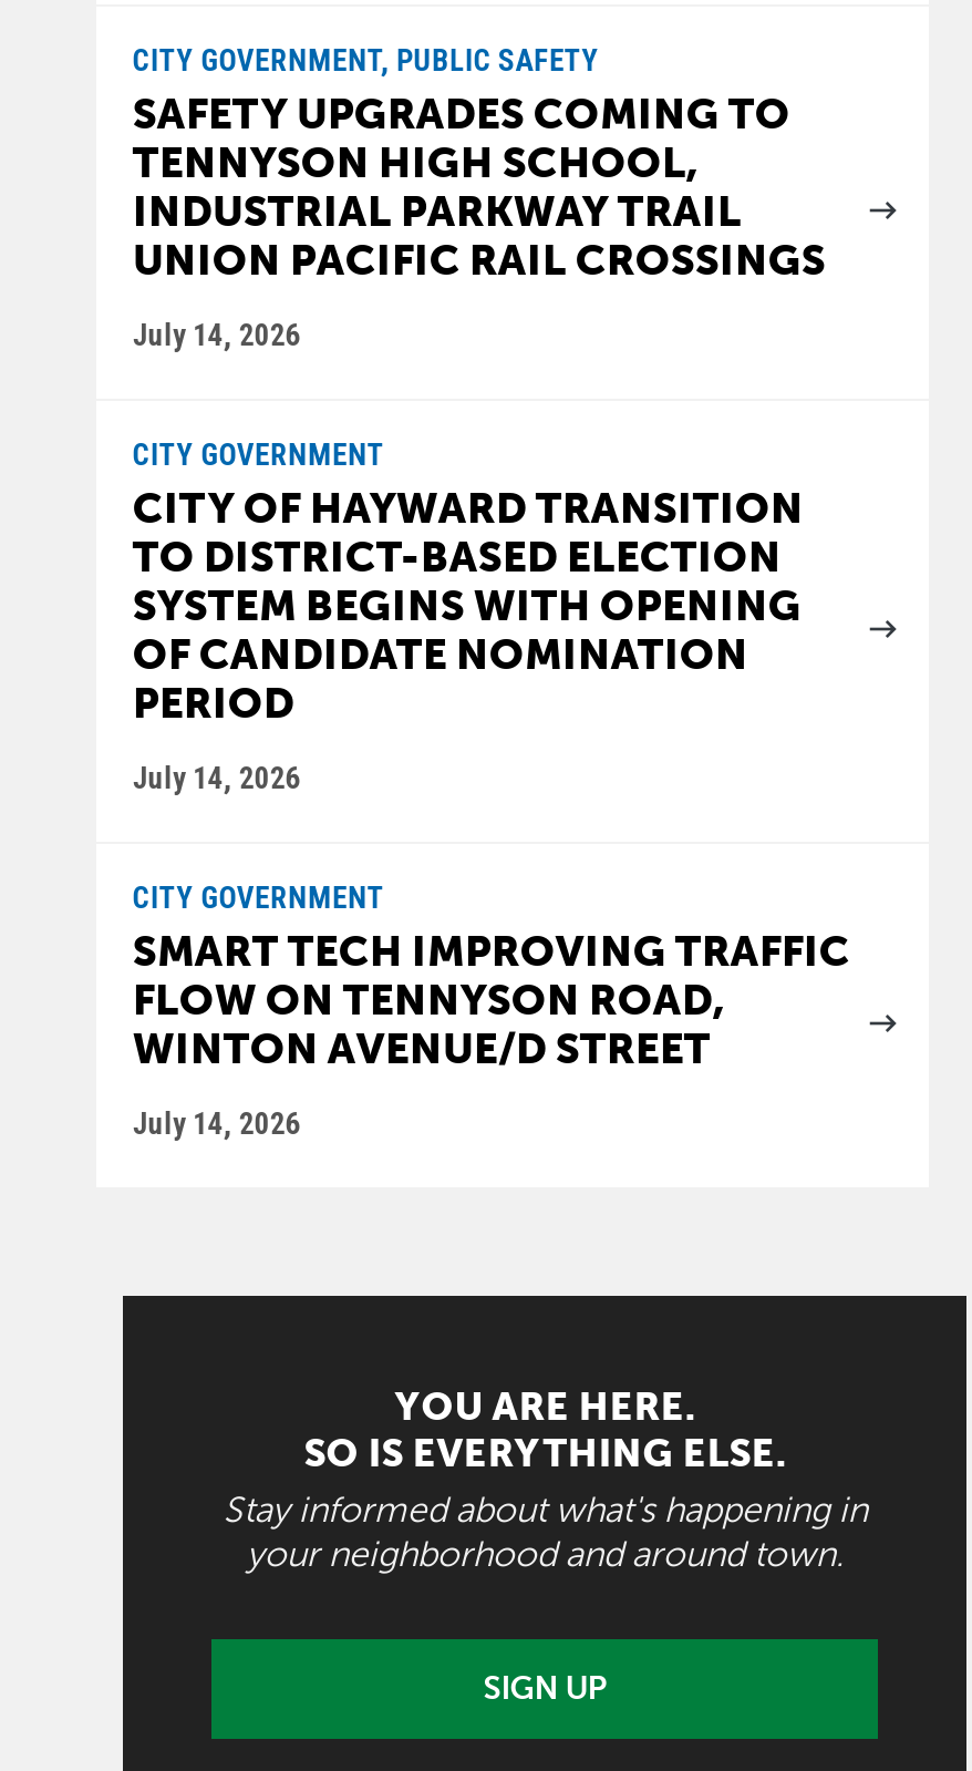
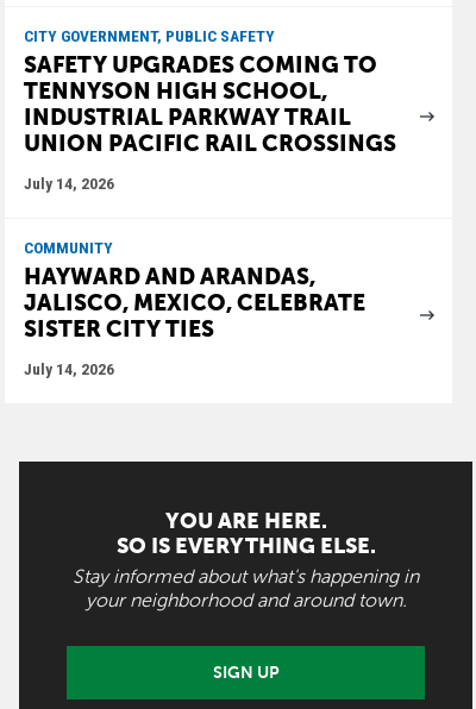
[133,437,850,1073] CITY GOVERNMENT | CITY OF HAYWARD TRANSITION | TO DISTRICT-BASED ELECTION | SYSTEM BEGINS WITH OPENING | OF CANDIDATE NOMINATION | PERIOD | July 14, 2026 | CITY GOVERNMENT | SMART TECH IMPROVING TRAFFIC | FLOW ON TENNYSON ROAD, | WINTON AVENUE/D STREET -> [24,238,366,342] COMMUNITY | HAYWARD AND ARANDAS, | JALISCO, MEXICO, CELEBRATE | SISTER CITY TIES

